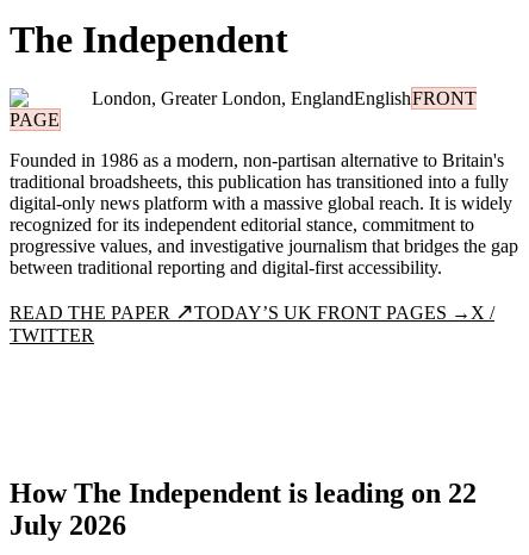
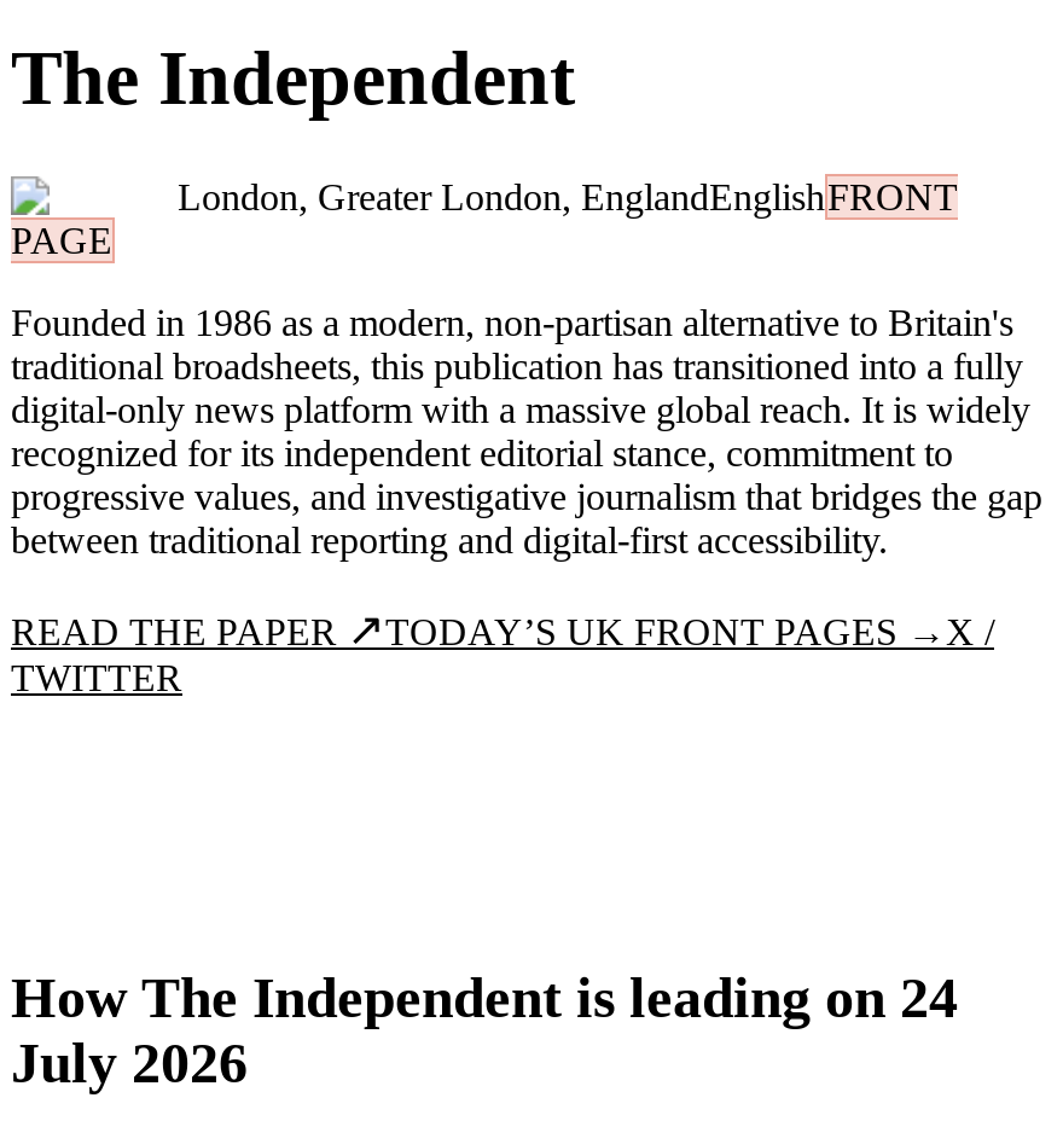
[10,477,477,508] How The Independent is leading on 22 -> [11,966,958,1029] How The Independent is leading on 24

